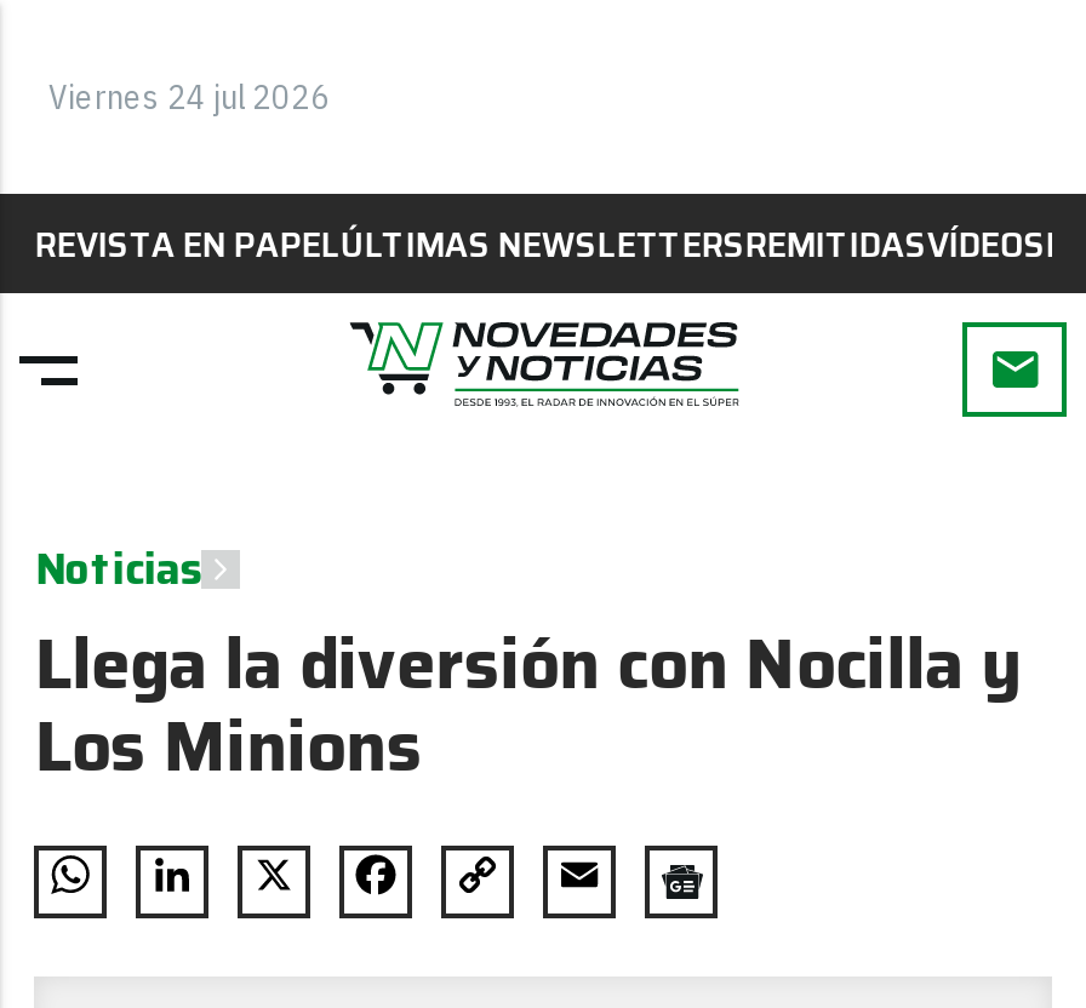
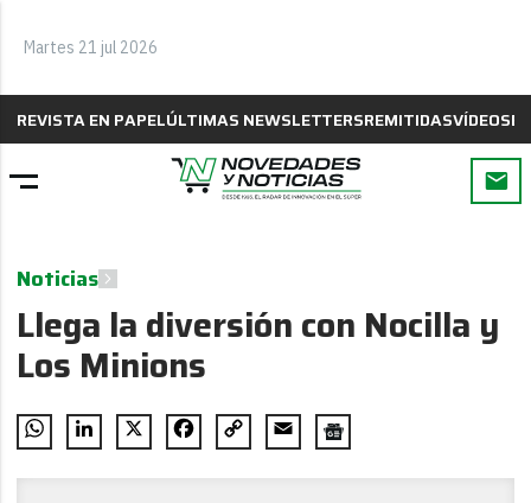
[48,75,330,119] Viernes 24 jul 2026 -> [24,37,158,58] Martes 21 jul 2026

